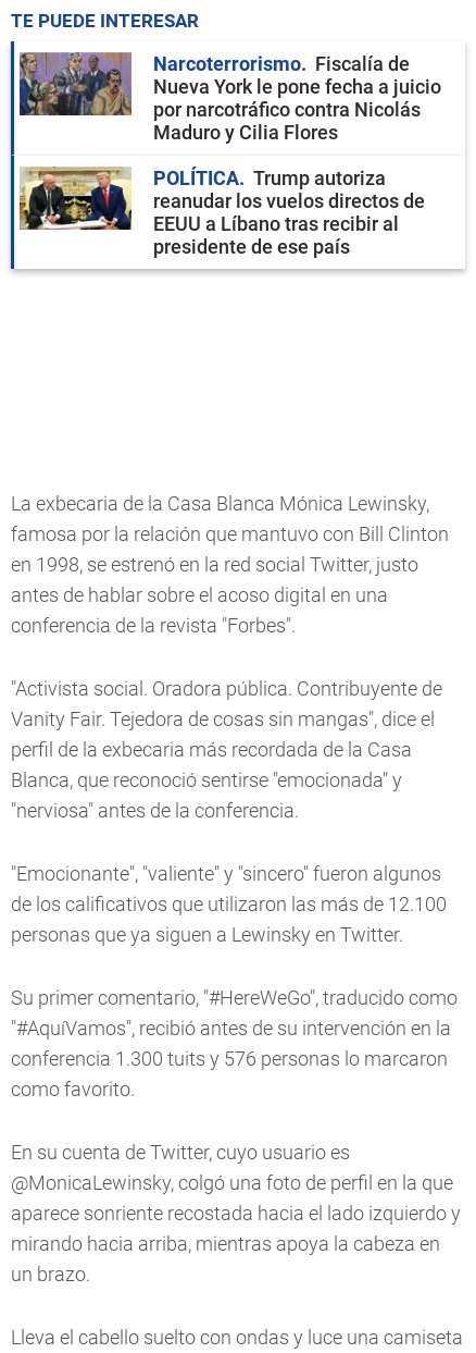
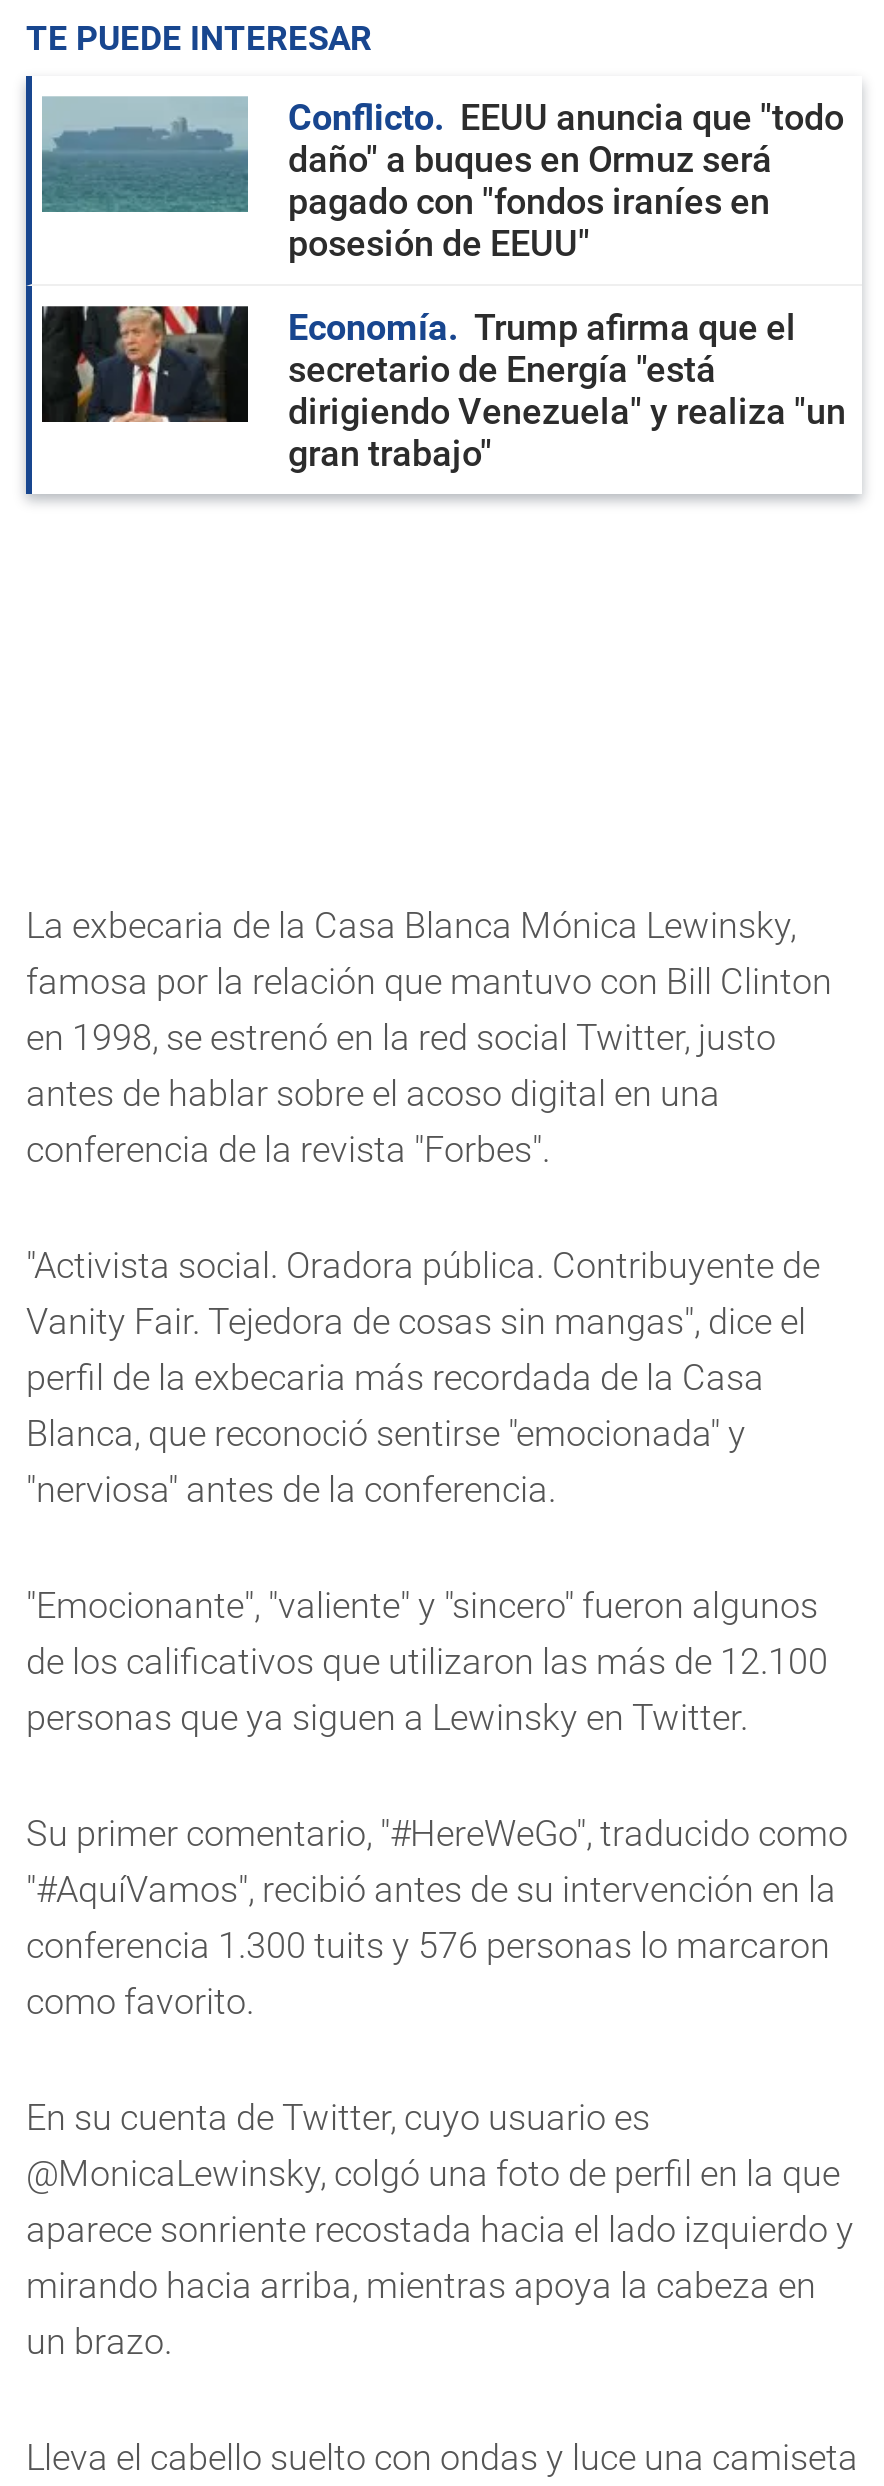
[18,51,441,143] [image] | Narcoterrorismo | Fiscalía de | Nueva York le pone fecha a juicio | por narcotráfico contra Nicolás | Maduro y Cilia Flores -> [42,96,844,264] [image] | Conflicto | EEUU anuncia que "todo | daño" a buques en Ormuz será | pagado con "fondos iraníes en | posesión de EEUU"
[18,165,425,258] [image] | POLÍTICA | Trump autoriza | reanudar los vuelos directos de | EEUU a Líbano tras recibir al | presidente de ese país -> [40,304,846,474] [image] | Economía | Trump afirma que el | secretario de Energía "está | dirigiendo Venezuela" y realiza "un | gran trabajo"

